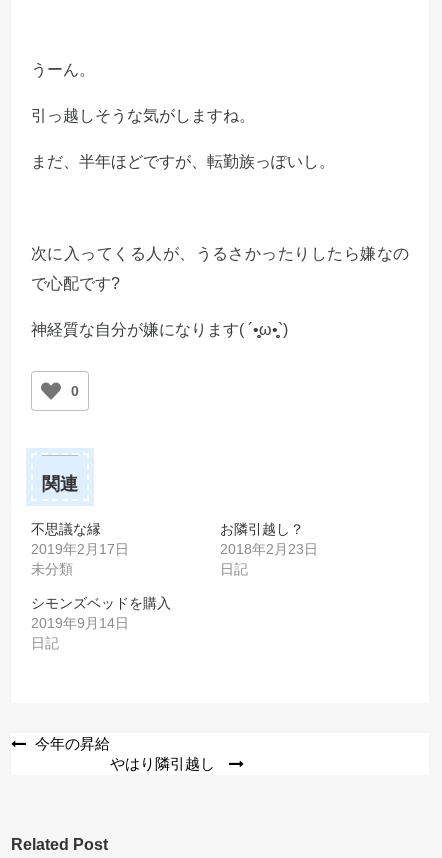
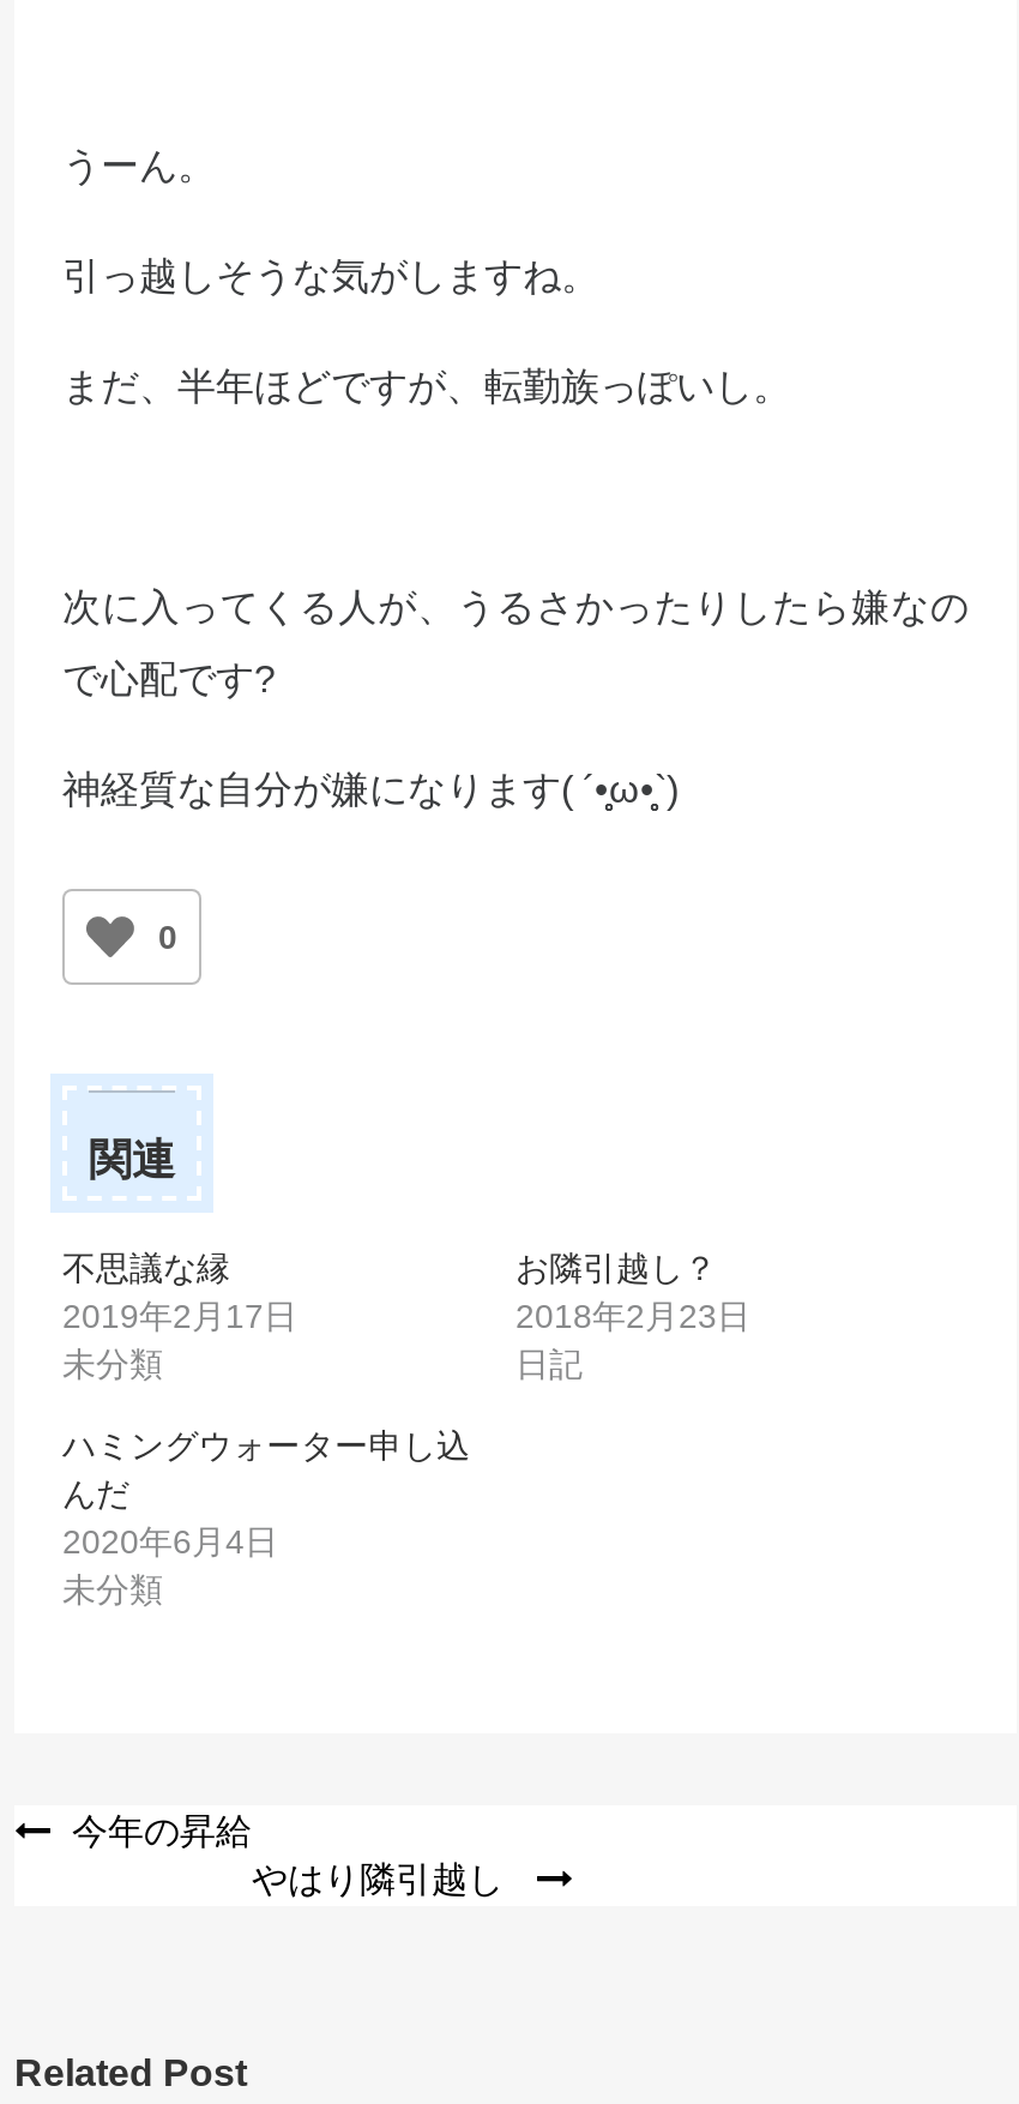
[31,595,171,651] シモンズベッドを購入 | 2019年9月14日 | 日記 -> [62,1425,470,1607] ハミングウォーター申し込 | んだ | 2020年6月4日 | 未分類

